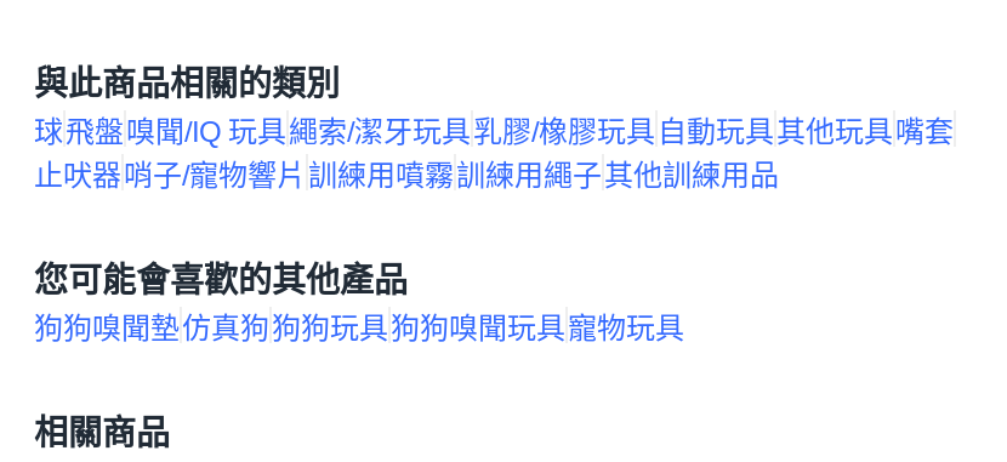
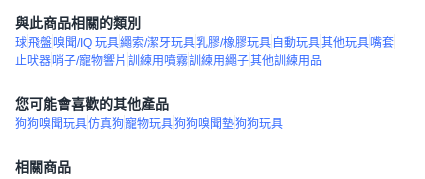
[34,313,684,347] 狗狗嗅聞墊仿真狗狗狗玩具狗狗嗅聞玩具寵物玩具 -> [15,117,283,131] 狗狗嗅聞玩具仿真狗寵物玩具狗狗嗅聞墊狗狗玩具

